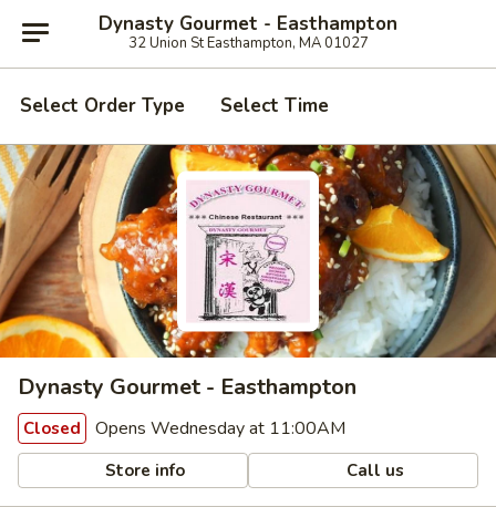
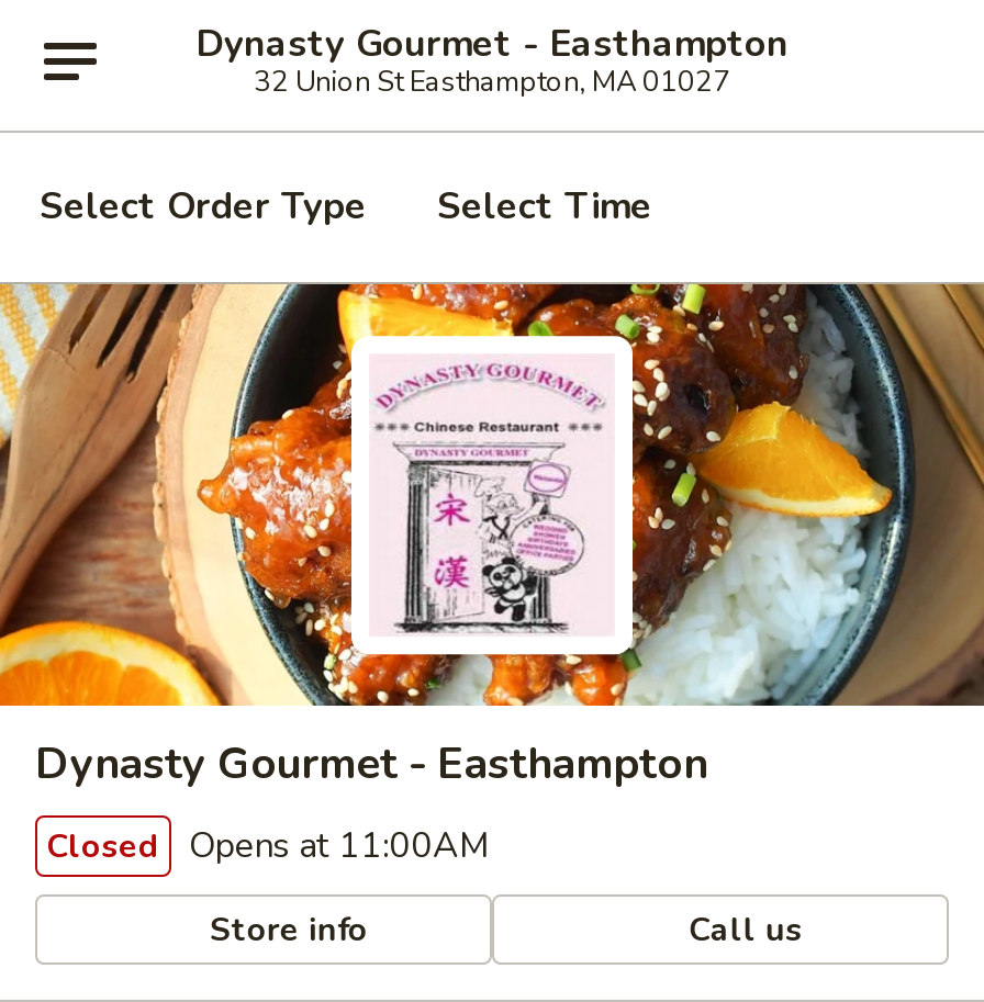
[23,416,345,441] Closed Opens Wednesday at 11:00AM -> [46,822,490,870] Closed Opens at 11:00AM

